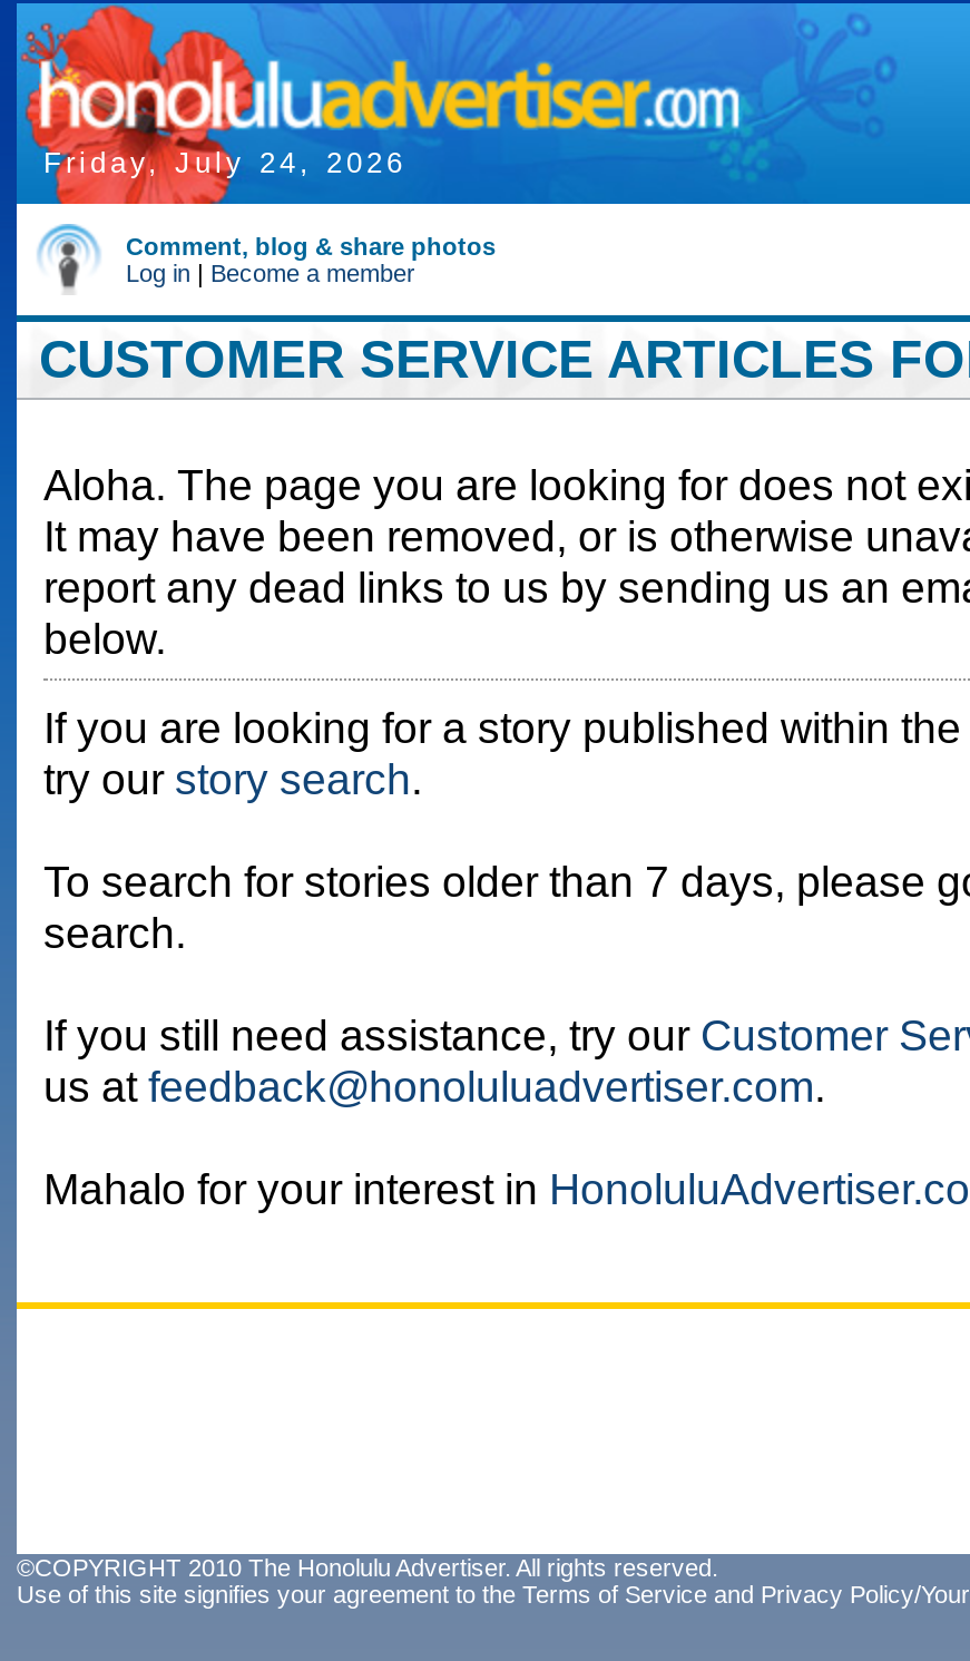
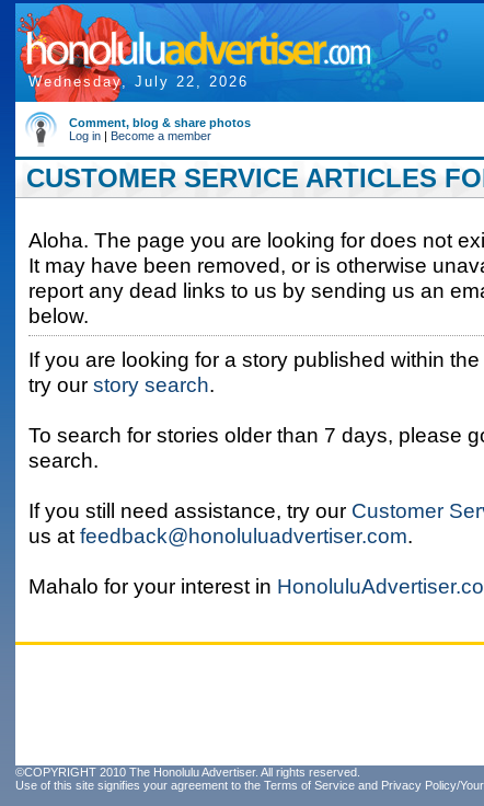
[43,146,406,179] Friday, July 24, 2026 -> [28,73,249,90] Wednesday, July 22, 2026

